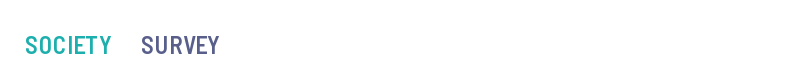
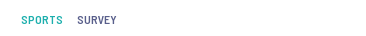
[25,31,113,59] SOCIETY -> [21,12,63,26] SPORTS

